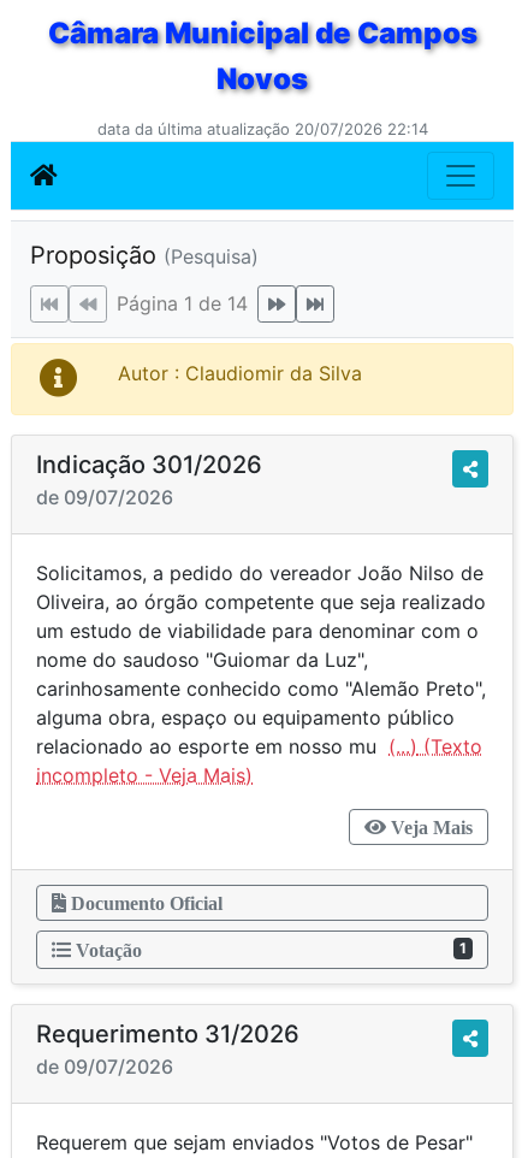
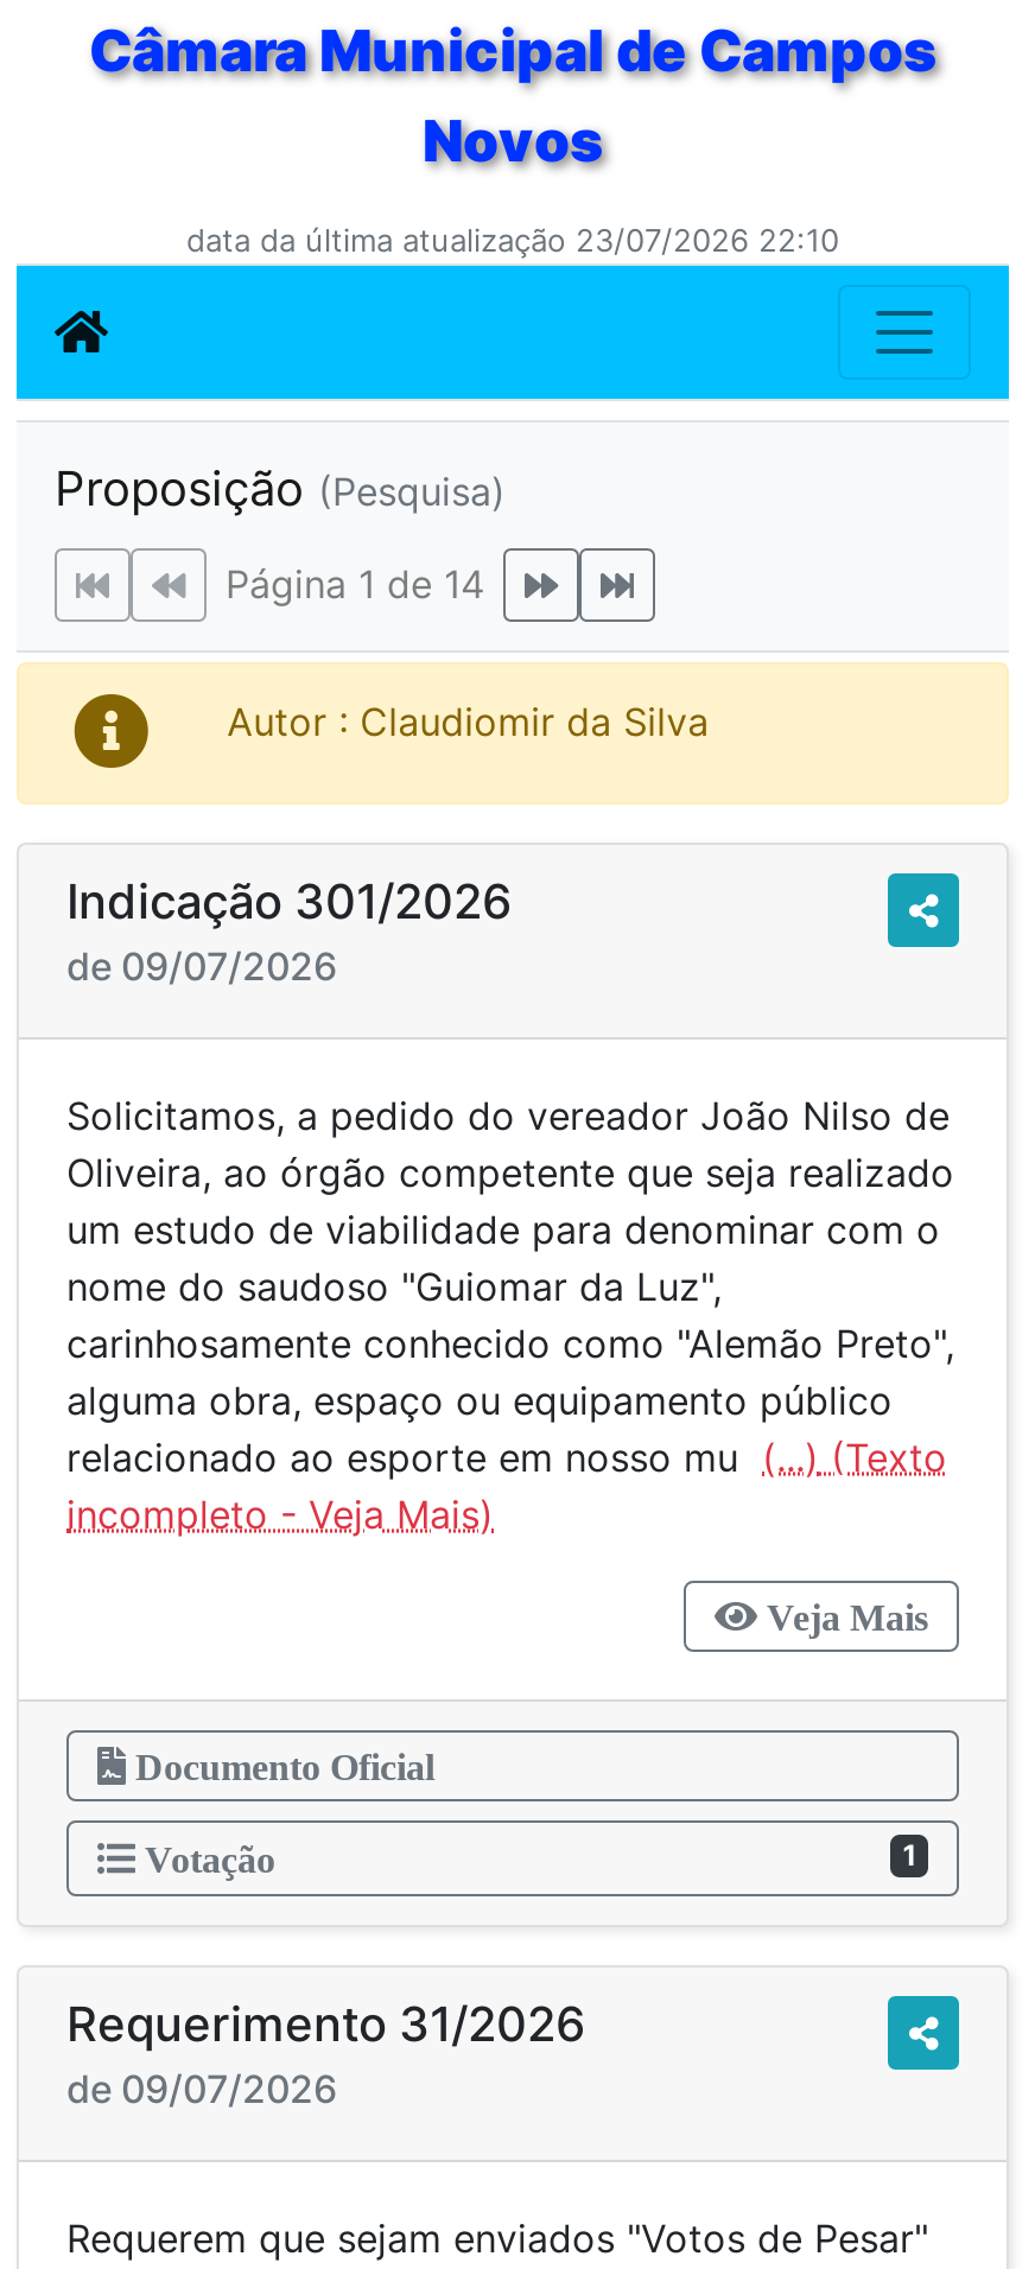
[97,119,428,138] data da última atualização 20/07/2026 22:14 -> [186,221,839,259] data da última atualização 23/07/2026 22:10

